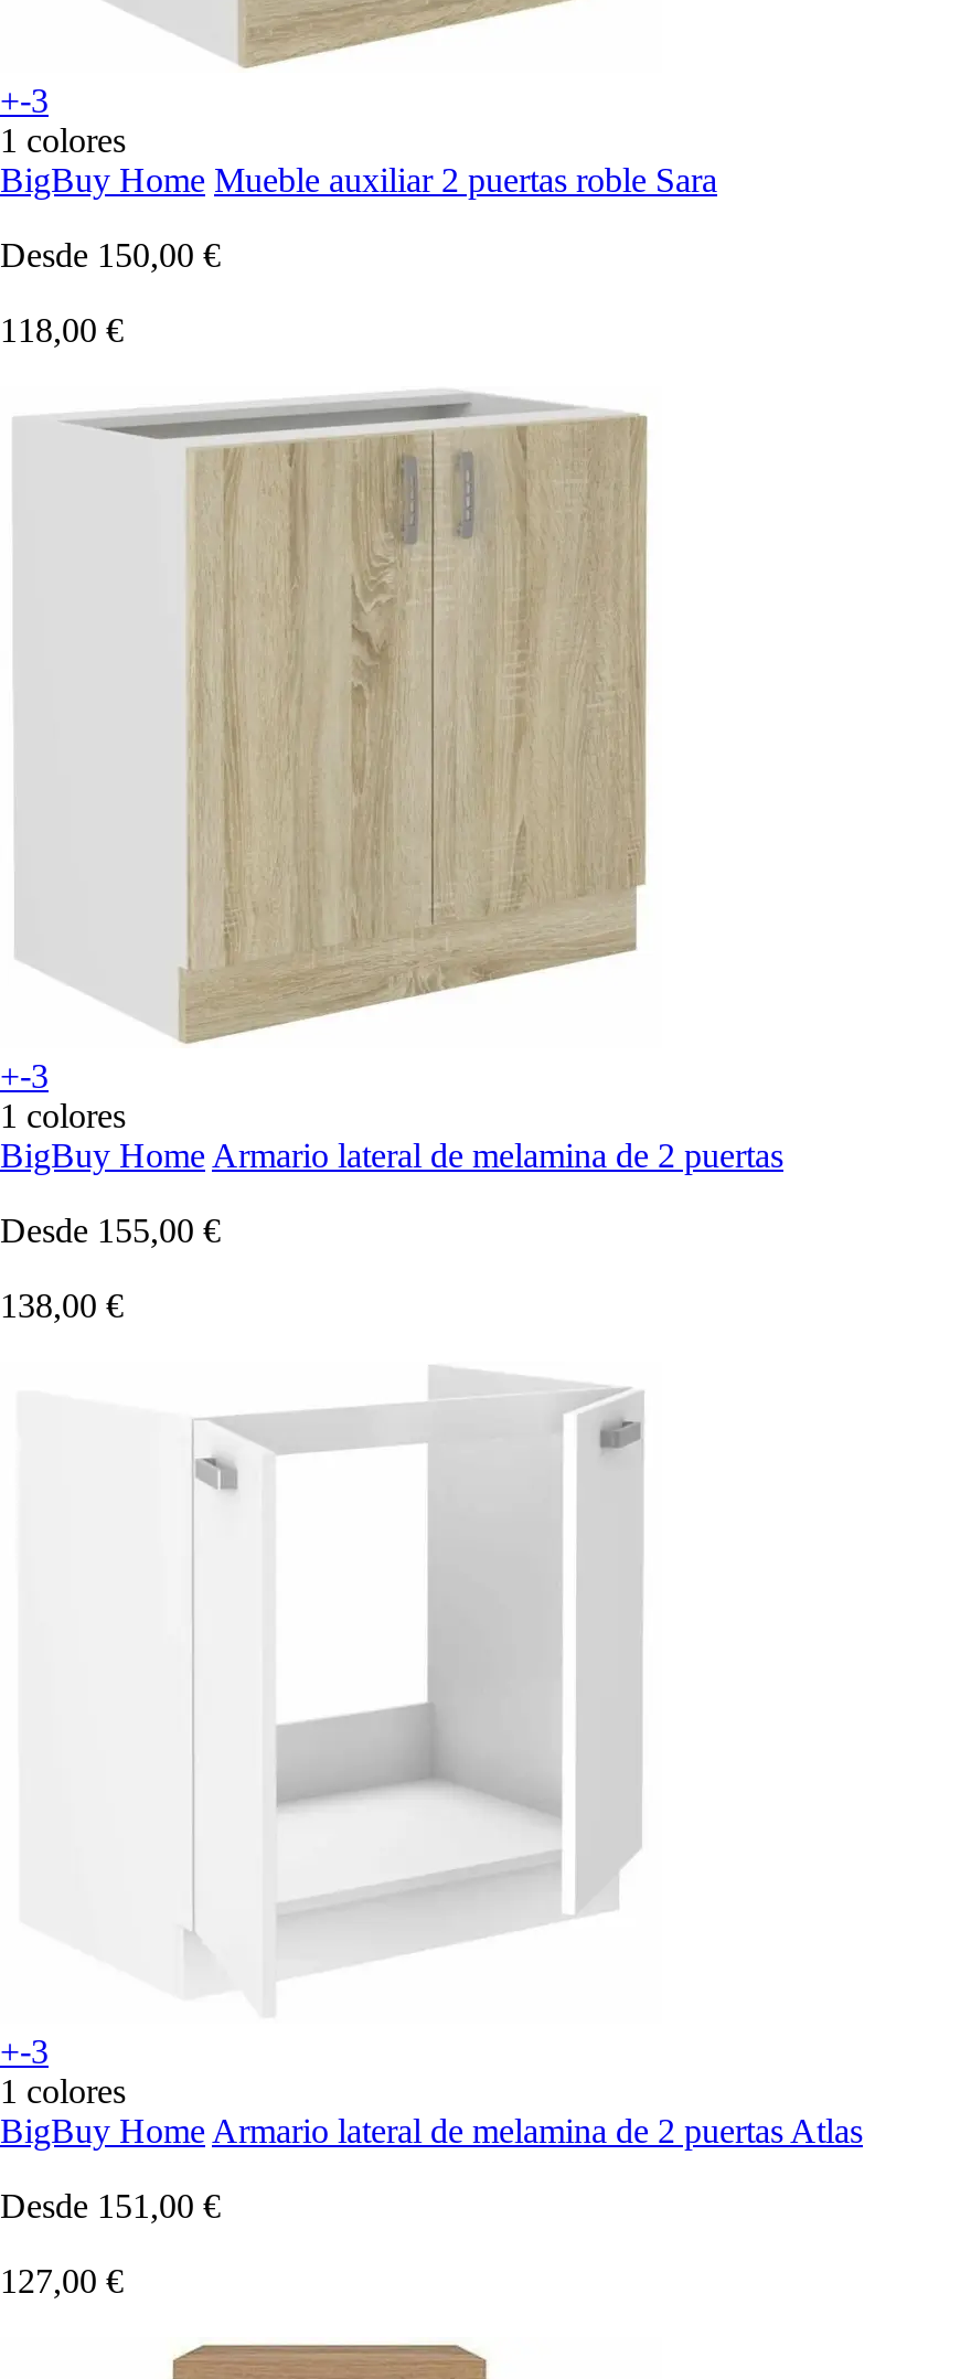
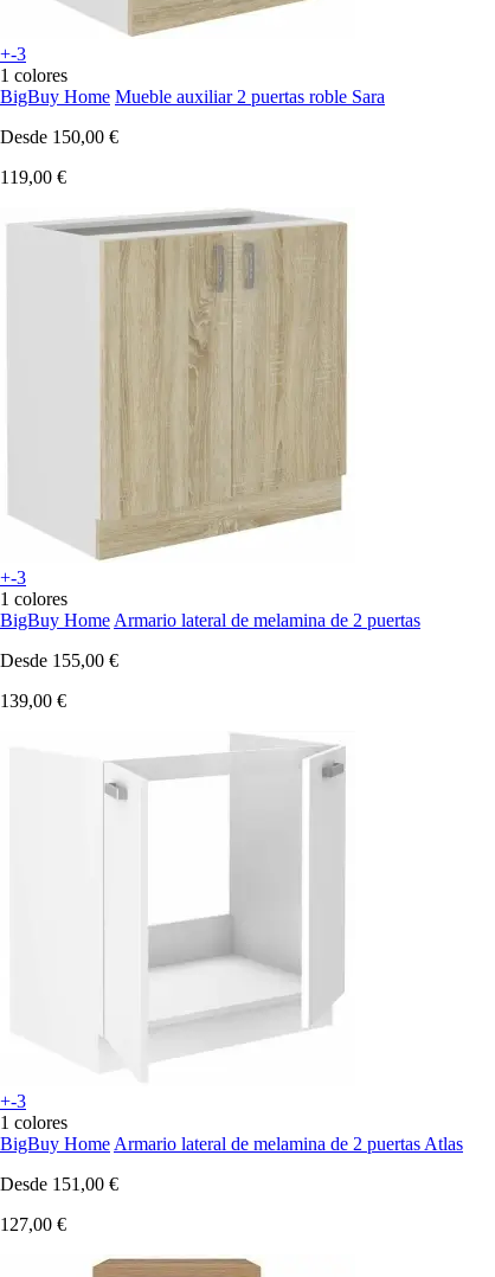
[0,310,124,348] 118,00 € -> [0,167,66,187] 119,00 €
[0,1286,124,1323] 138,00 € -> [0,690,66,710] 139,00 €

